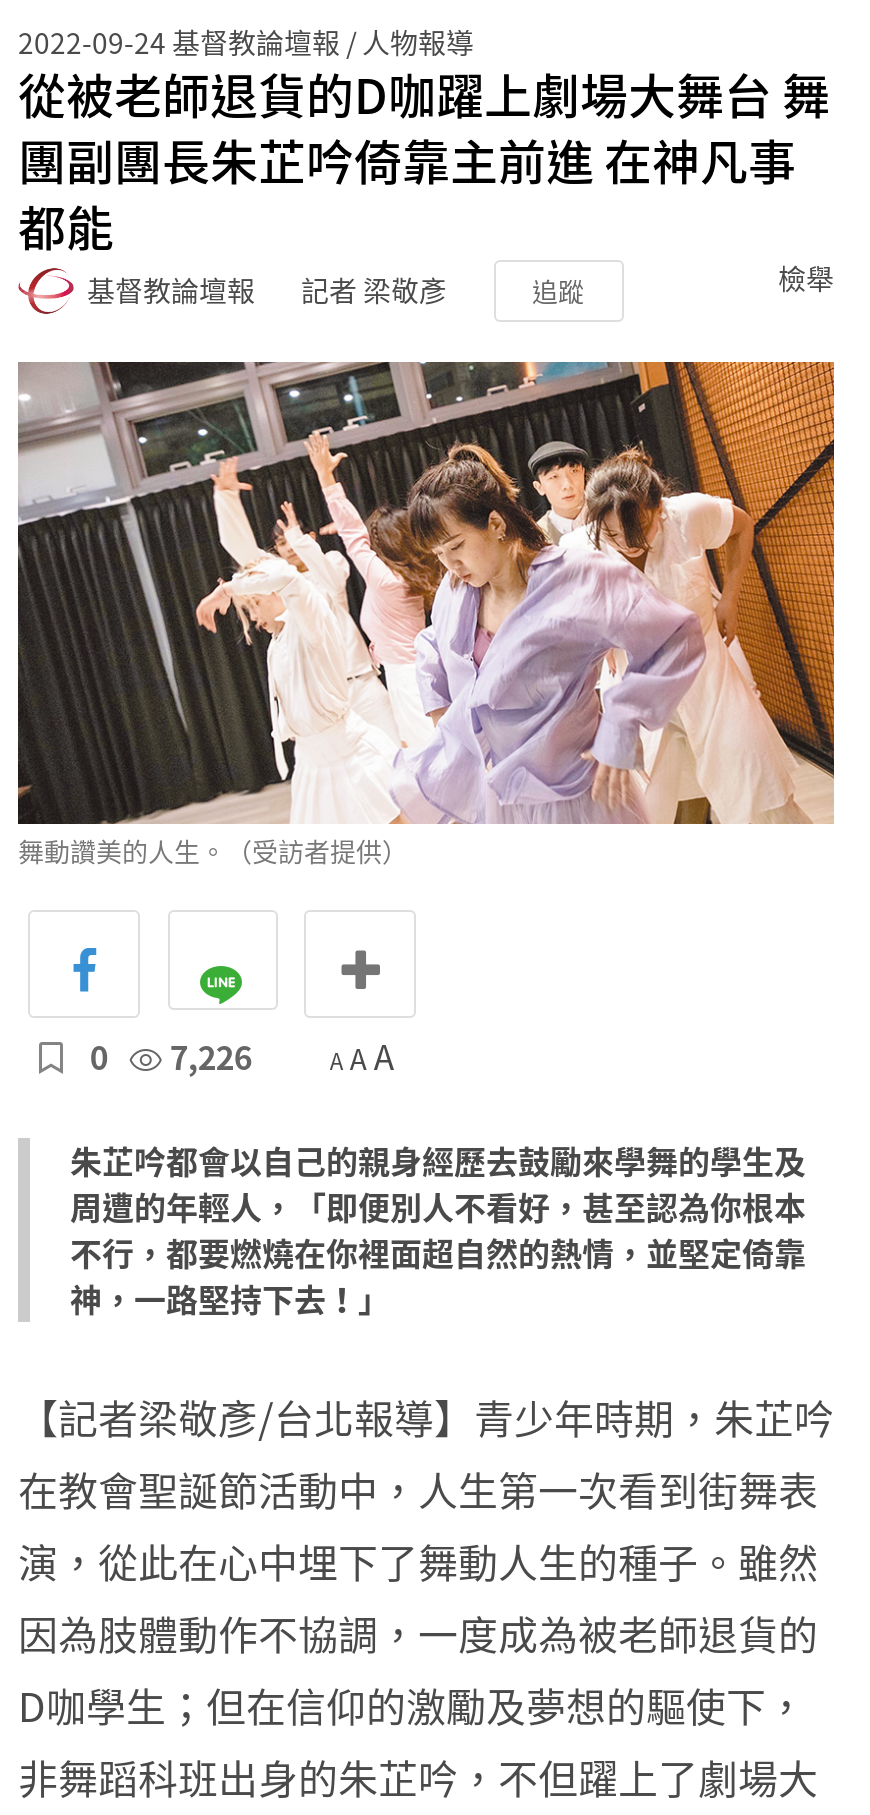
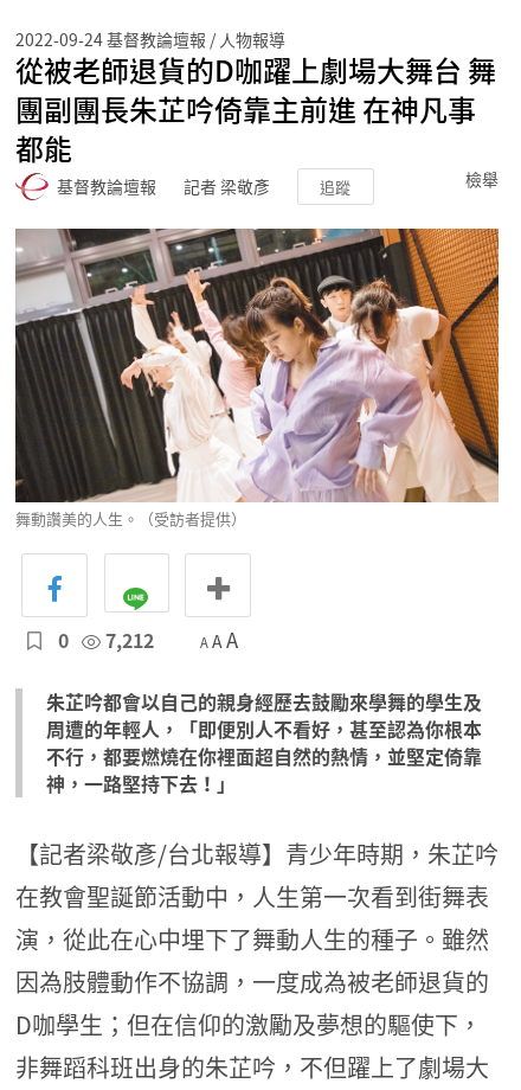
[82,1031,394,1079] 0 7,226 A A A -> [53,625,238,654] 0 7,212 A A A

